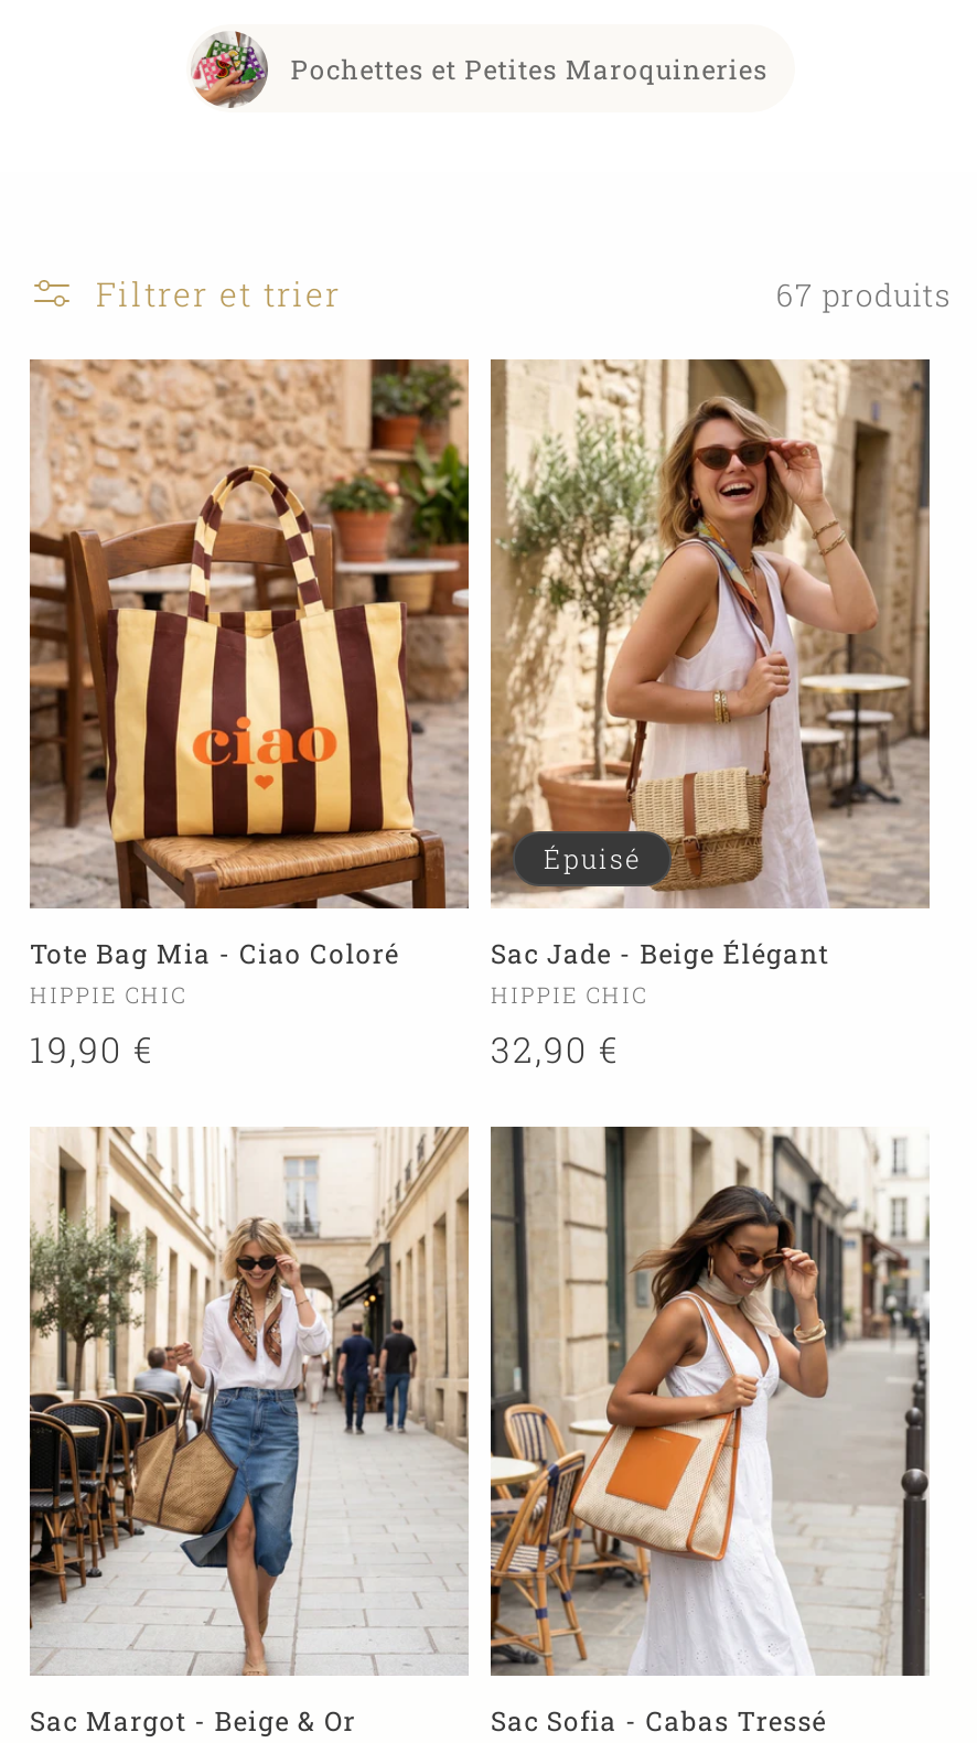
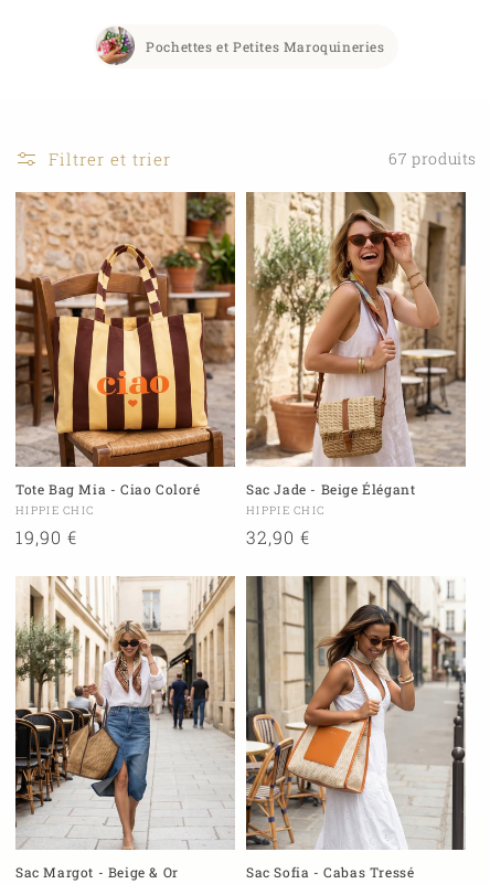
[544,840,641,875] Épuisé -> none

